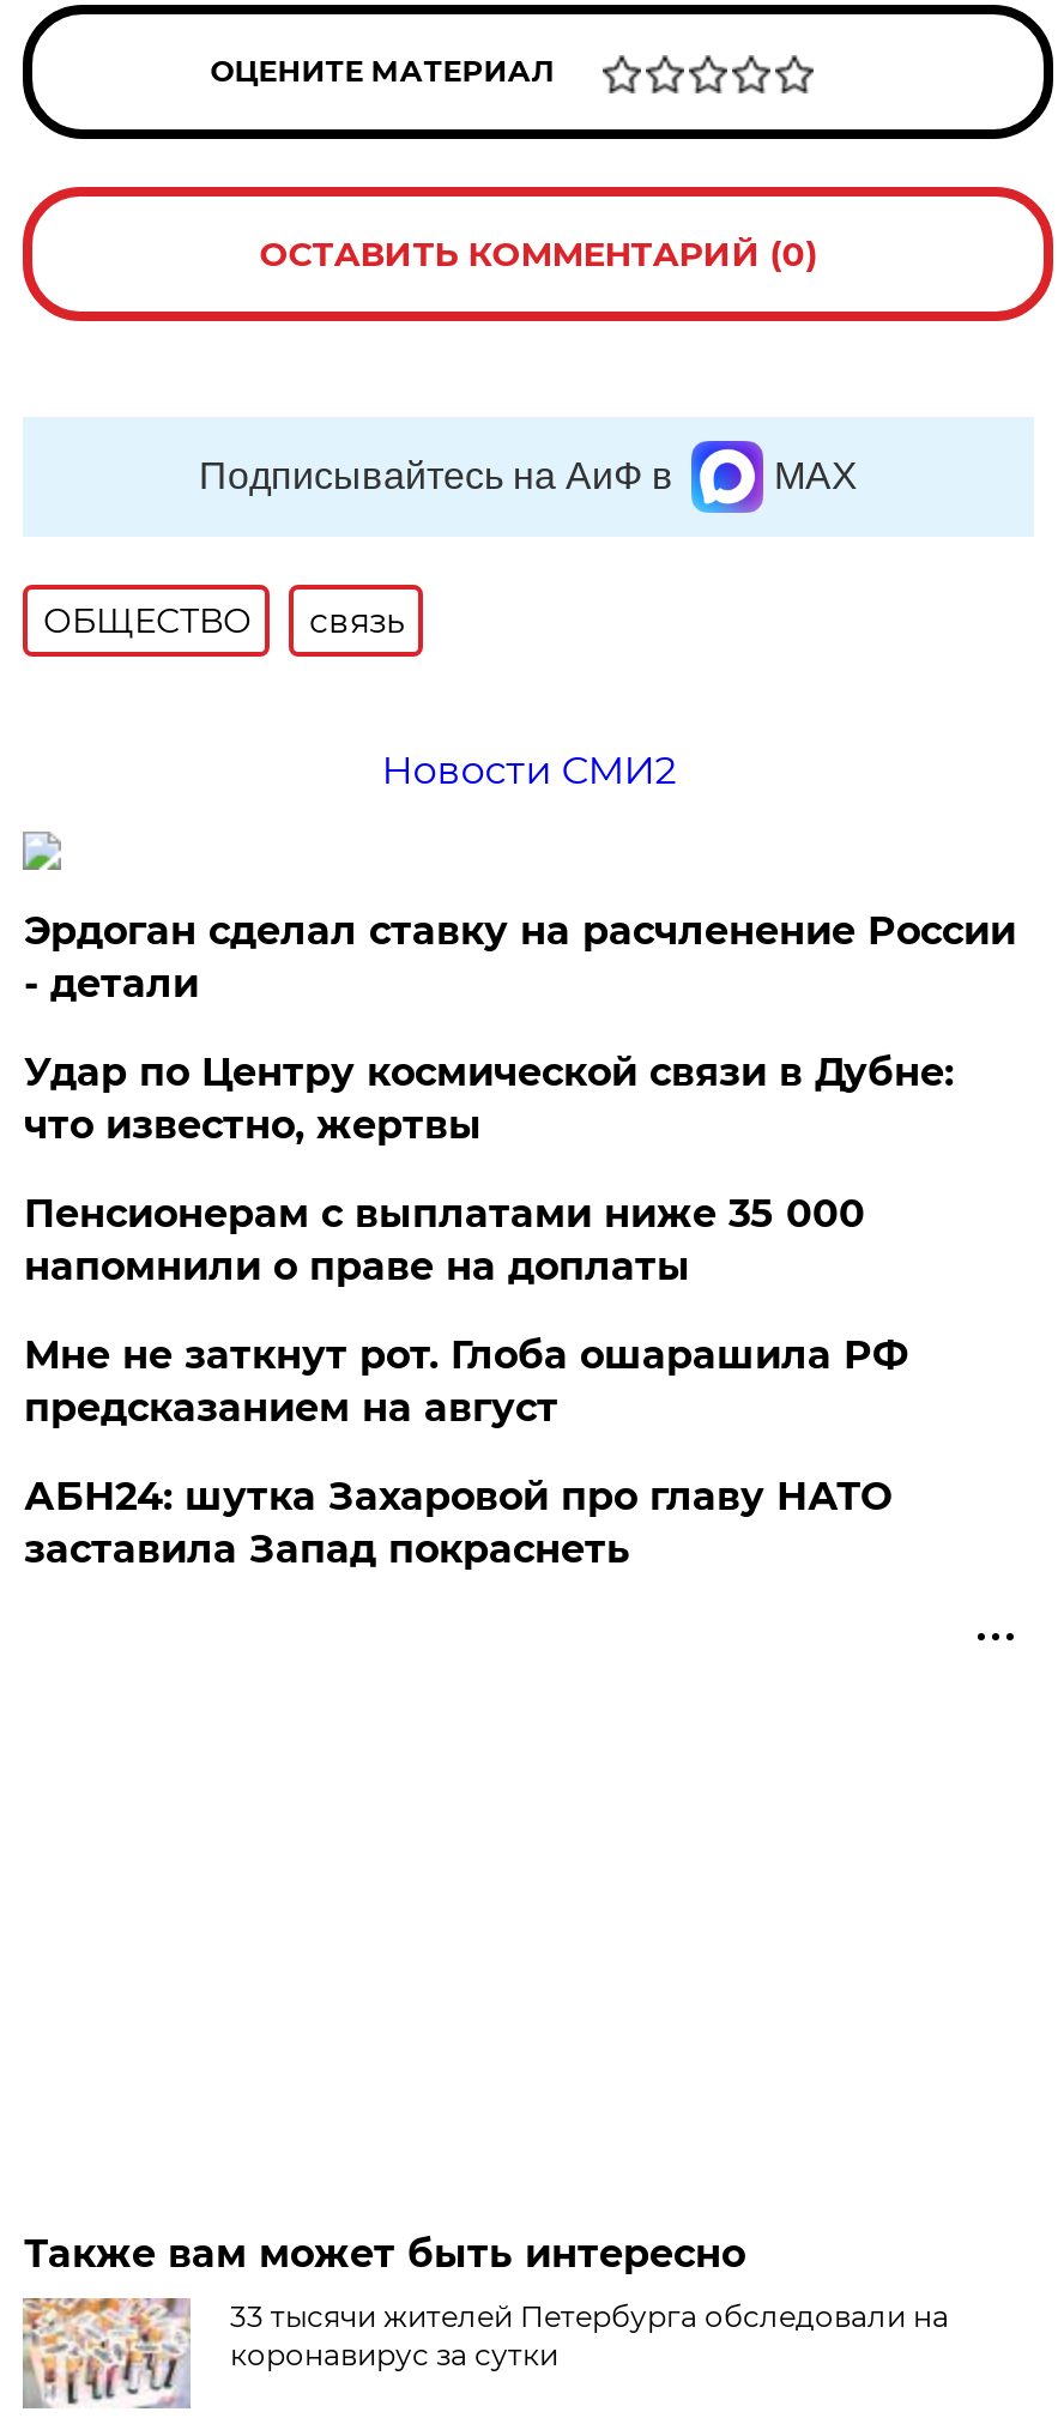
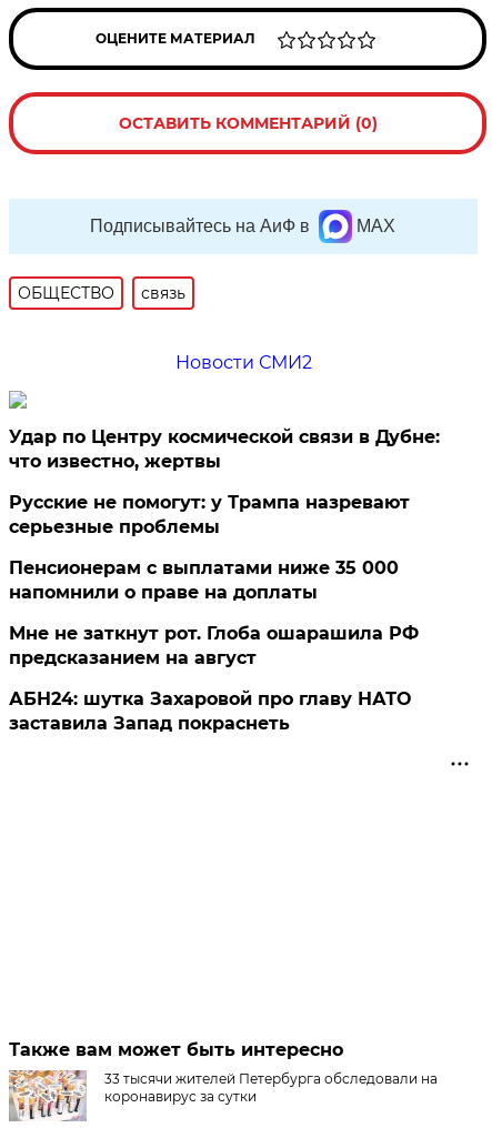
[24,908,1016,1006] Эрдоган сделал ставку на расчленение России | - детали -> none
moved [24,1049,954,1148] -> [9,426,440,472]: Удар по Центру космической связи в Дубне: | что известно, жертвы
none -> [9,492,410,537] Русские не помогут: у Трампа назревают | серьезные проблемы

